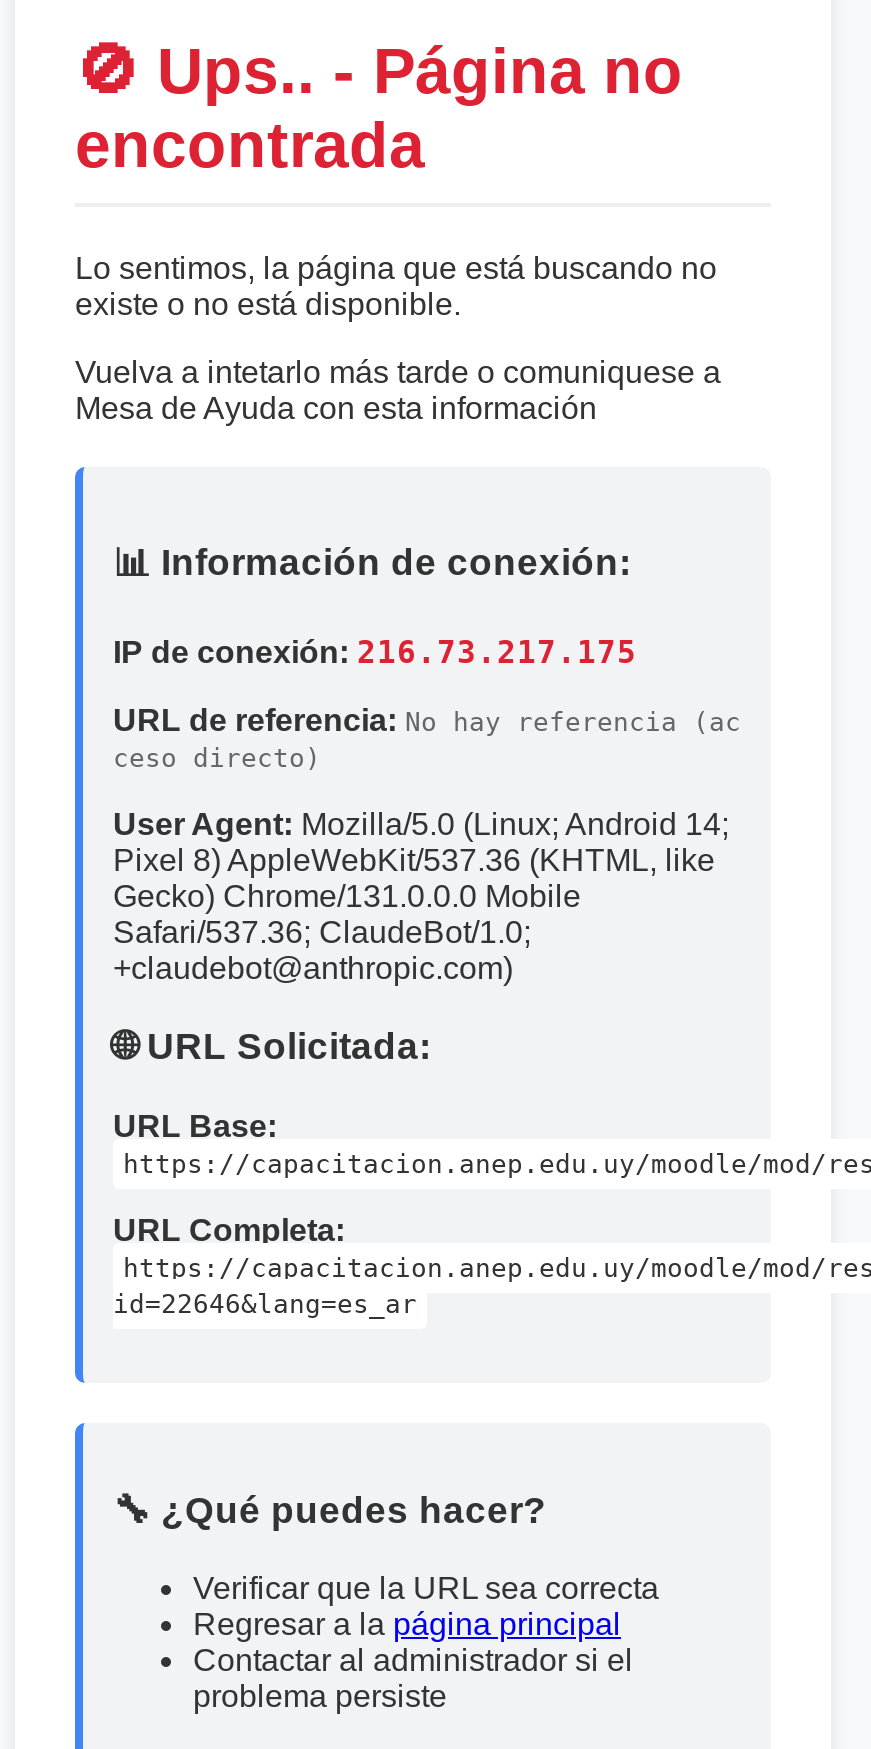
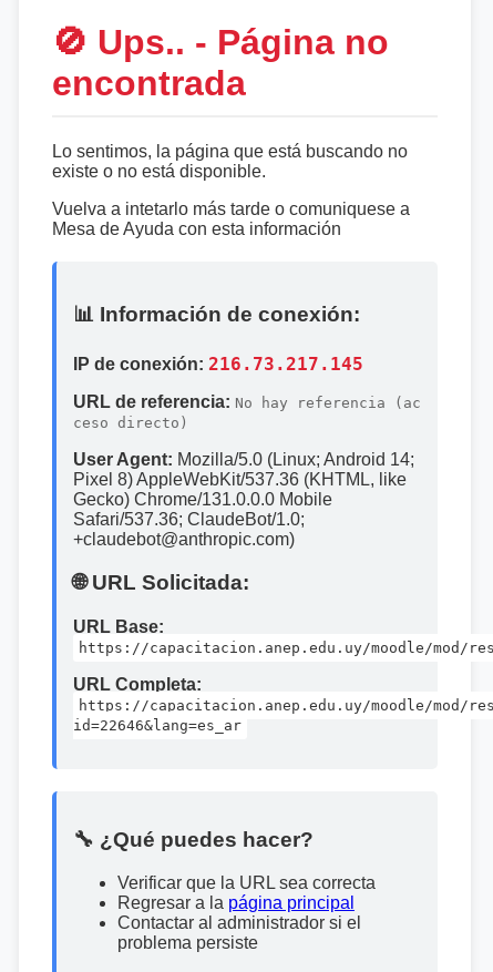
[113,636,637,672] IP de conexión: 216.73.217.175 -> [73,355,363,375] IP de conexión: 216.73.217.145

